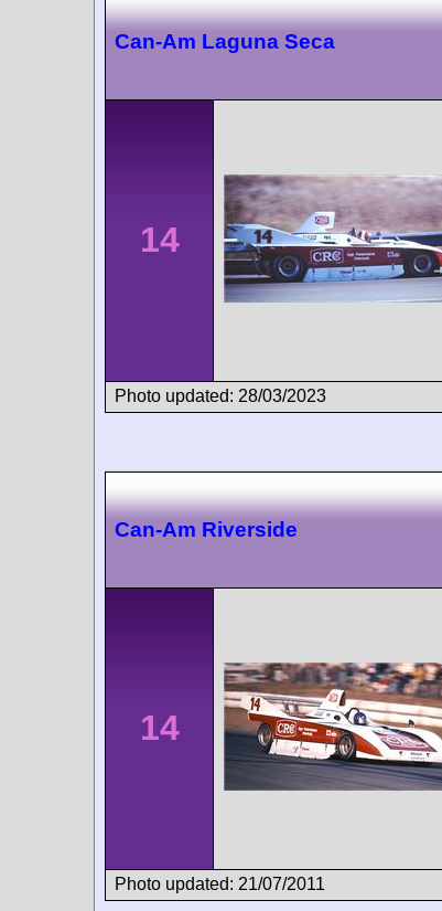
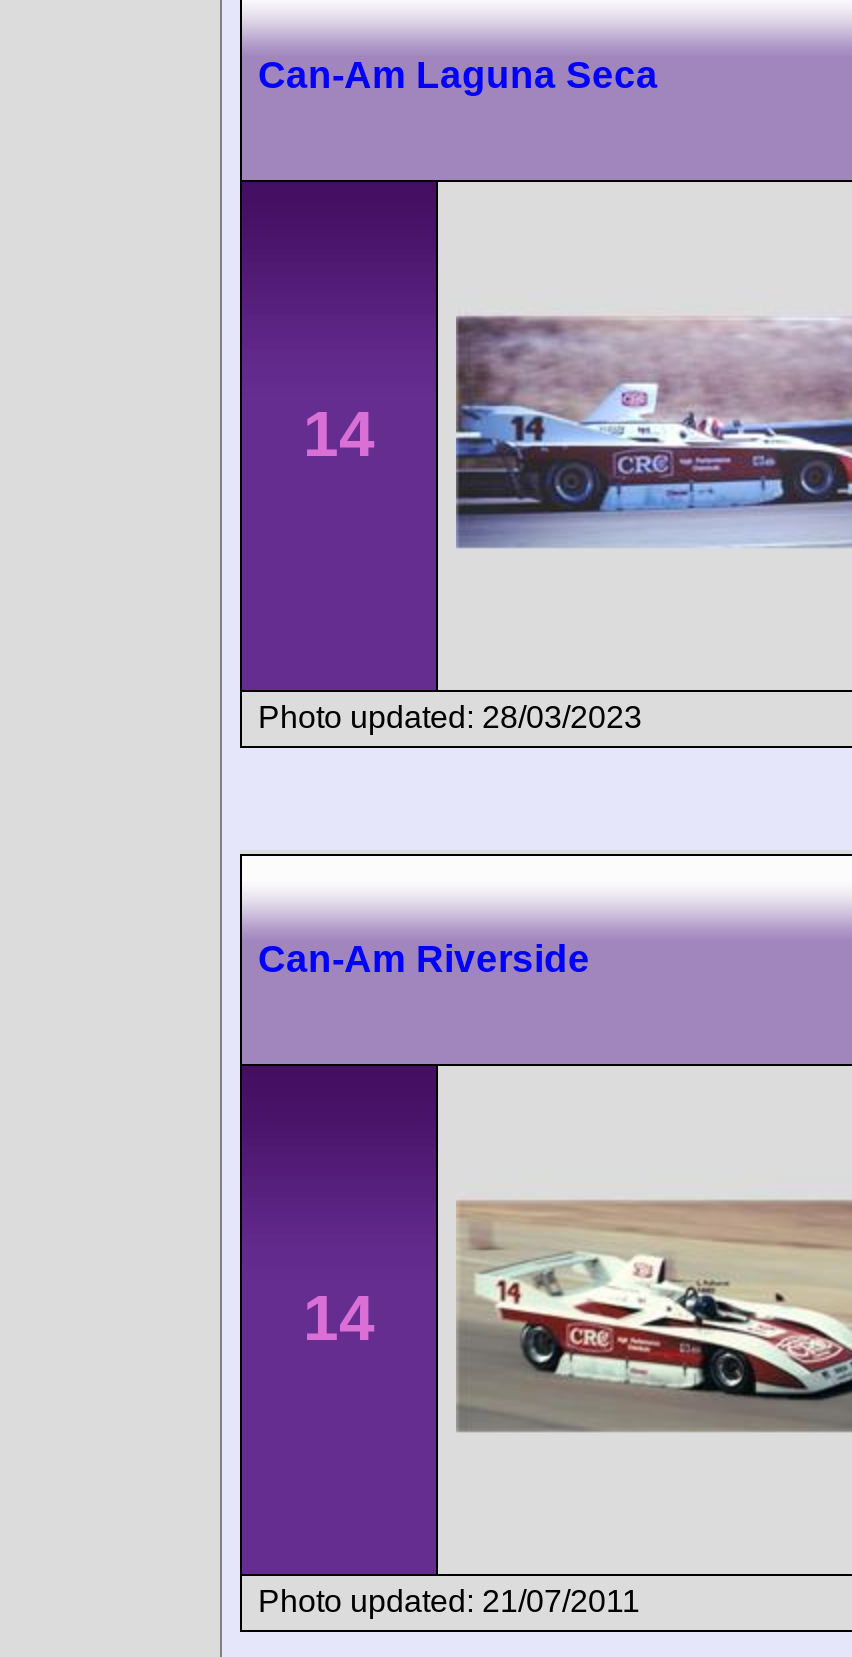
[224,663,439,790] [image] -> [456,1200,846,1432] [image]

